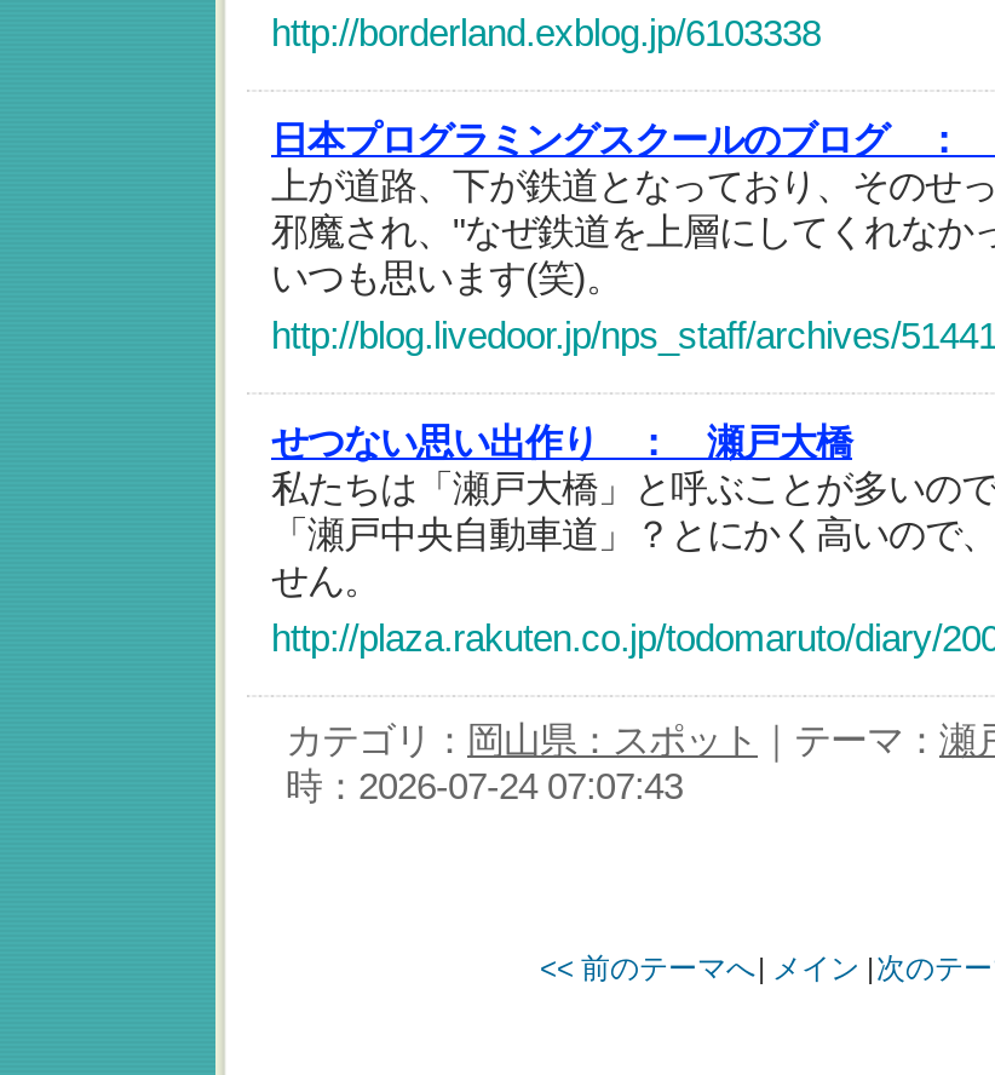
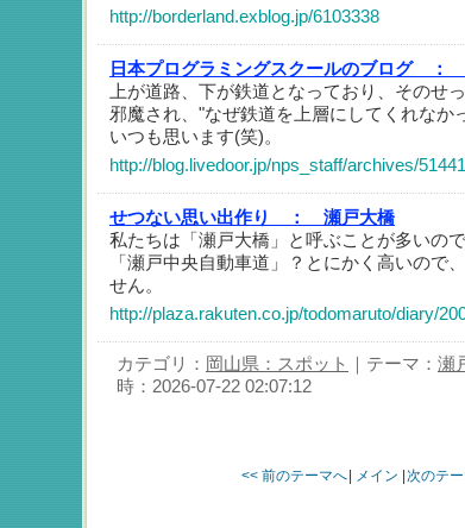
[286,765,683,806] 時：2026-07-24 07:07:43 -> [117,376,312,396] 時：2026-07-22 02:07:12

